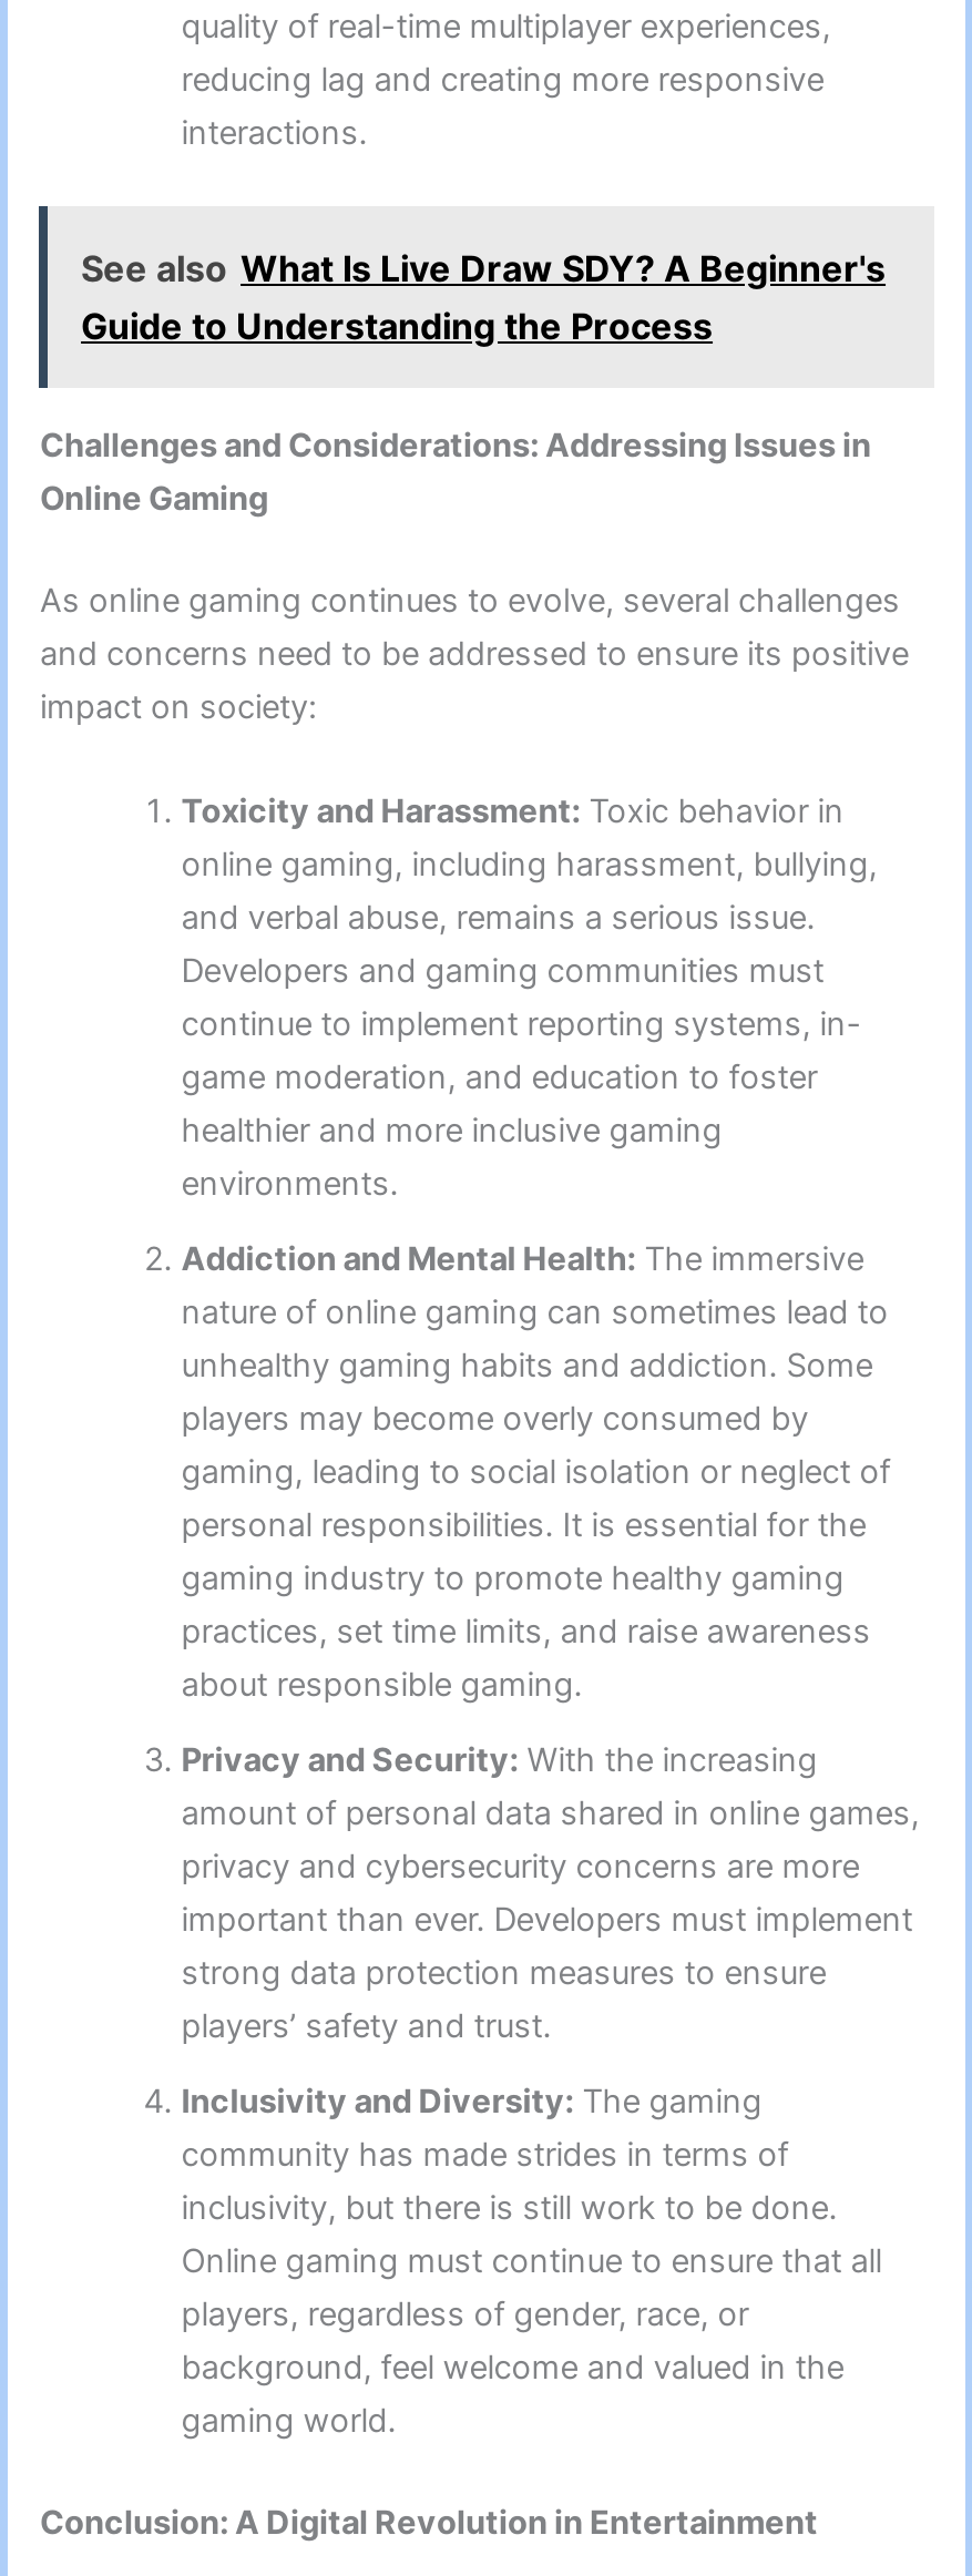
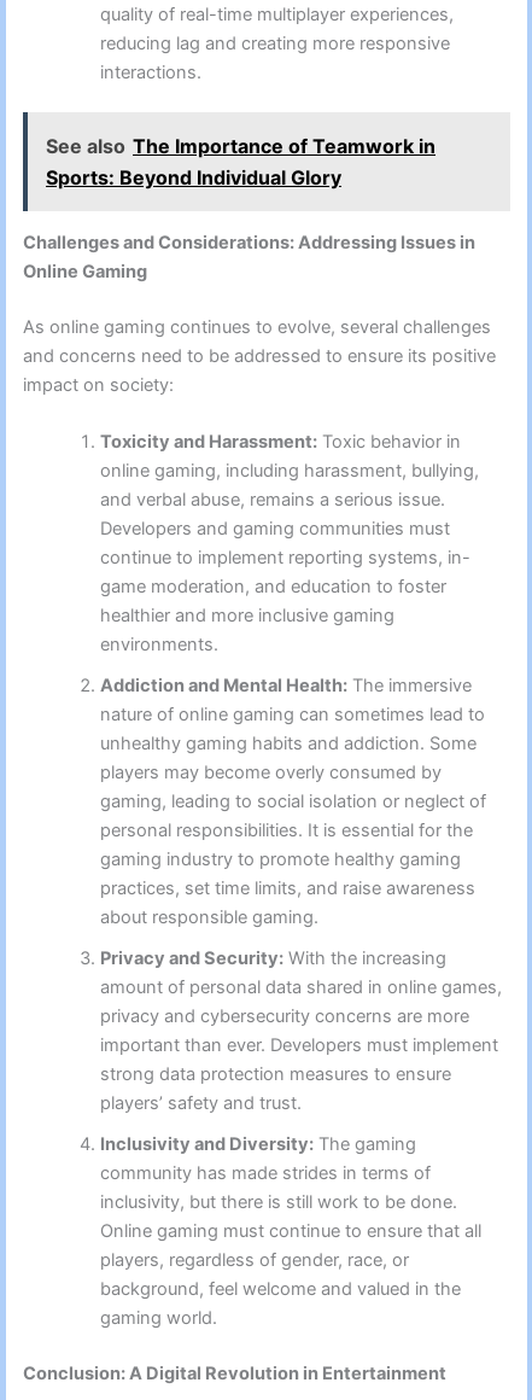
[81,246,886,348] See also What Is Live Draw SDY? A Beginner's | Guide to Understanding the Process -> [46,134,435,189] See also The Importance of Teamwork in | Sports: Beyond Individual Glory

